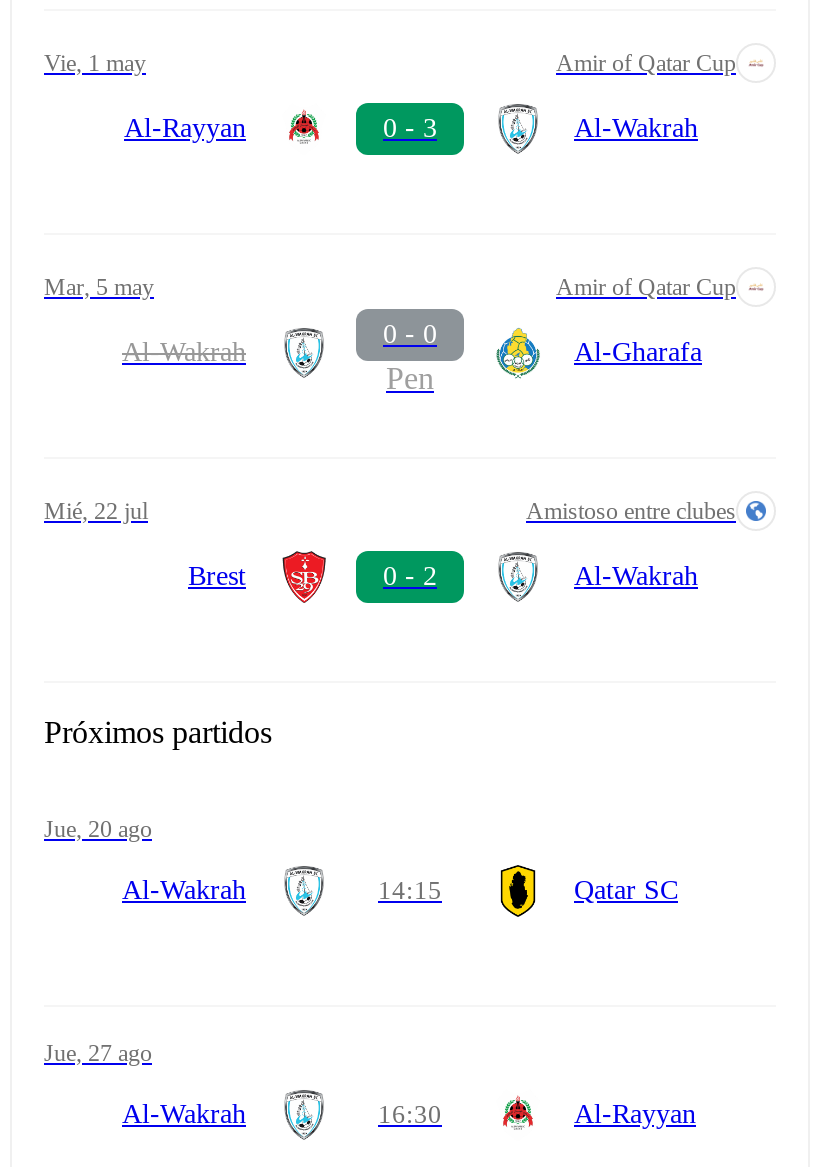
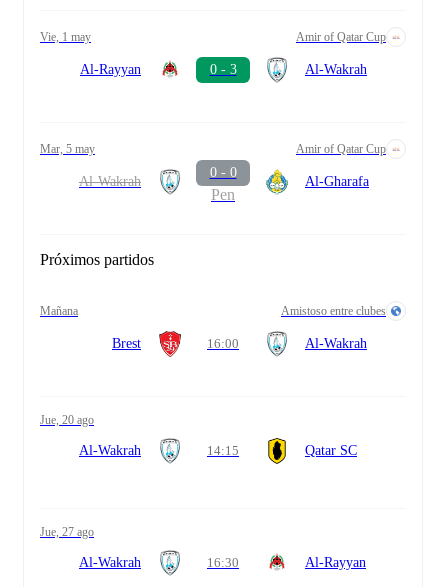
[66,496,148,524] mié, 22 jul -> [51,303,78,317] mañana
moved [188,496,736,590] -> [112,303,386,350]: Amistoso entre clubes | Brest | Al-Wakrah
[383,560,437,590] 0 - 2 -> [207,335,239,350] 16:00
moved [44,715,272,749] -> [40,251,154,268]: Próximos partidos

